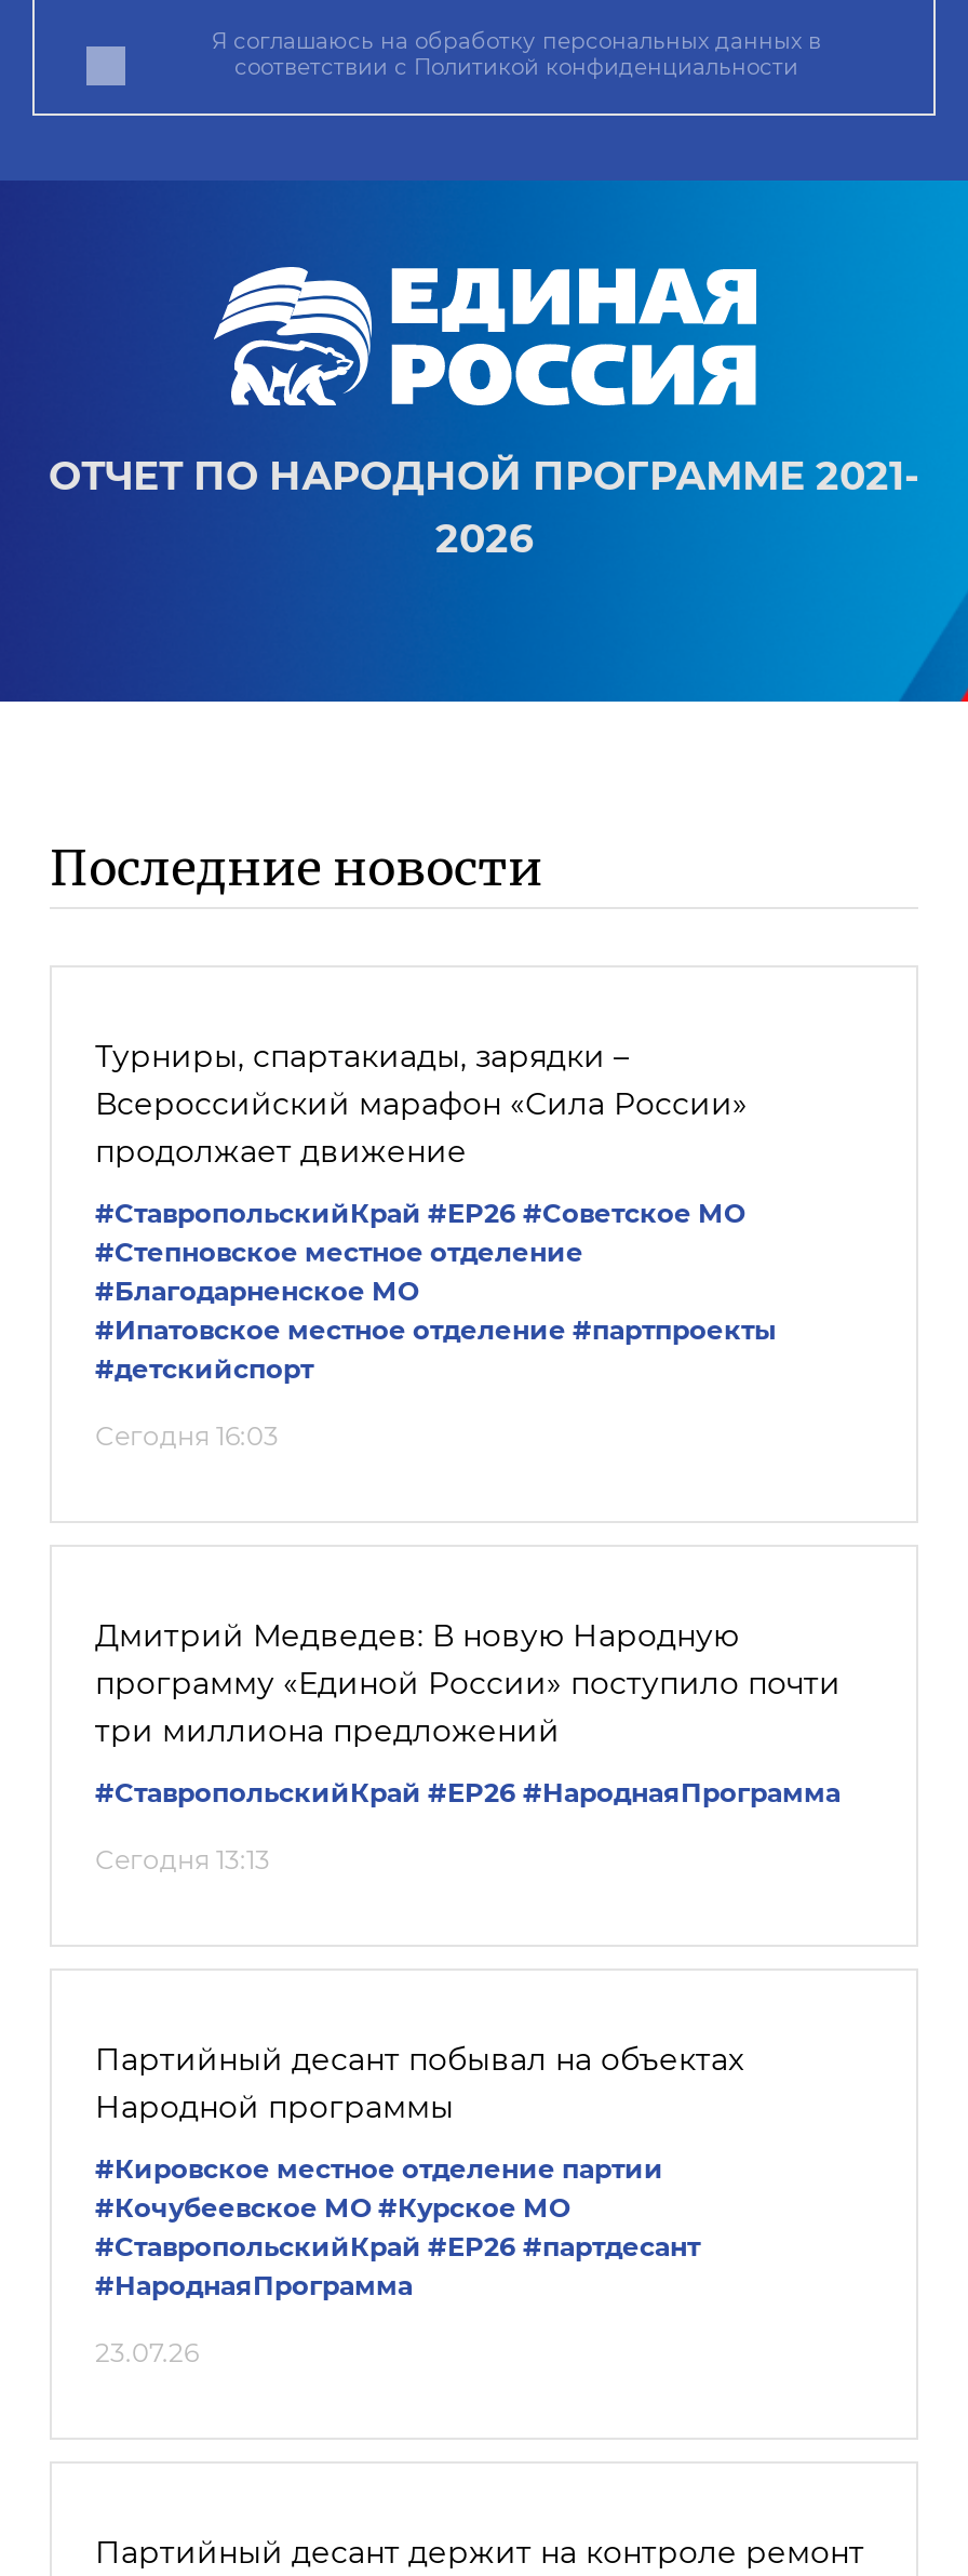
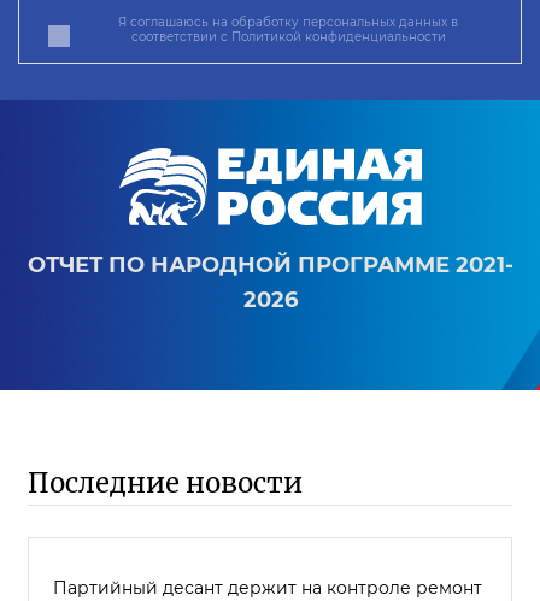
[95,1037,776,1452] Турниры, спартакиады, зарядки – | Всероссийский марафон «Сила России» | продолжает движение | #СтавропольскийКрай #ЕР26 #Советское МО | #Степновское местное отделение | #Благодарненское МО | #Ипатовское местное отделение #партпроекты | #детскийспорт | Сегодня 16:03 -> none
[95,1616,841,1876] Дмитрий Медведев: В новую Народную | программу «Единой России» поступило почти | три миллиона предложений | #СтавропольскийКрай #ЕР26 #НароднаяПрограмма | Сегодня 13:13 -> none
[95,2040,743,2369] Партийный десант побывал на объектах | Народной программы | #Кировское местное отделение партии | #Кочубеевское МО #Курское МО | #СтавропольскийКрай #ЕР26 #партдесант | #НароднаяПрограмма | 23.07.26 -> none

